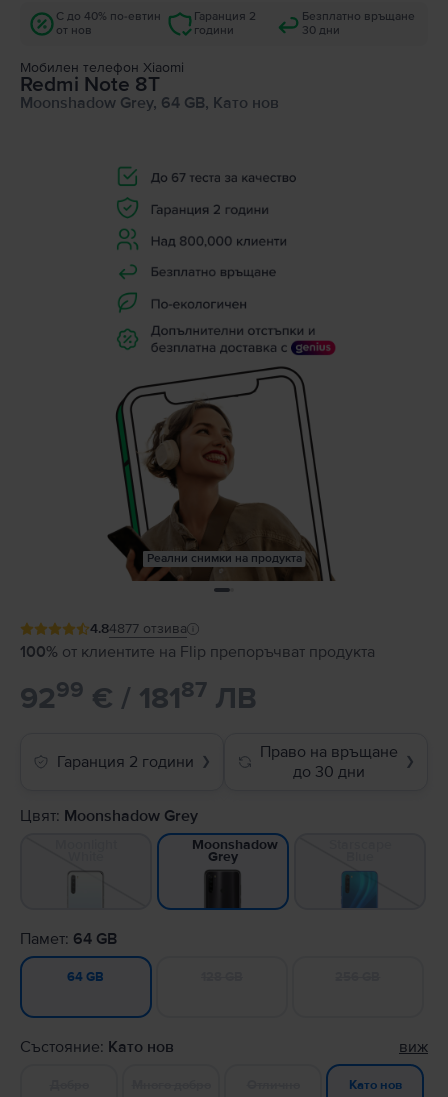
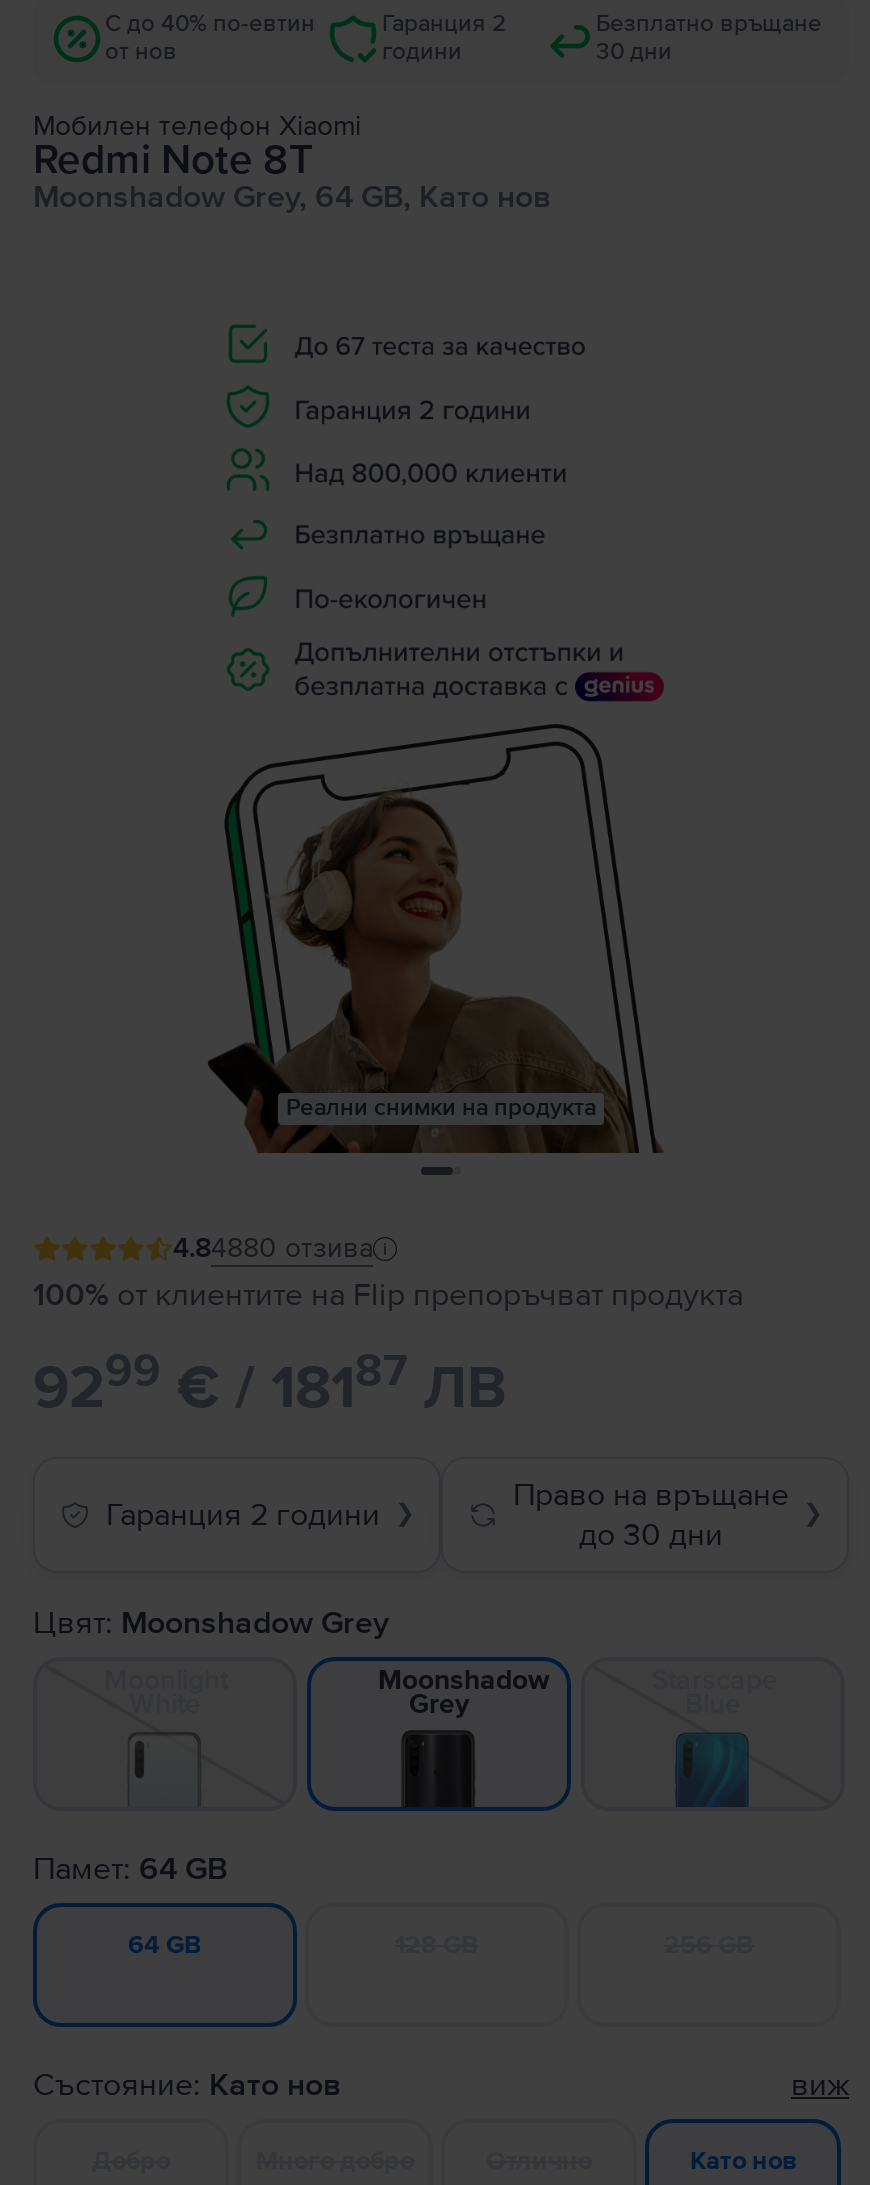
[90,620,187,637] 4.84877 отзива -> [173,1231,373,1265] 4.84880 отзива

